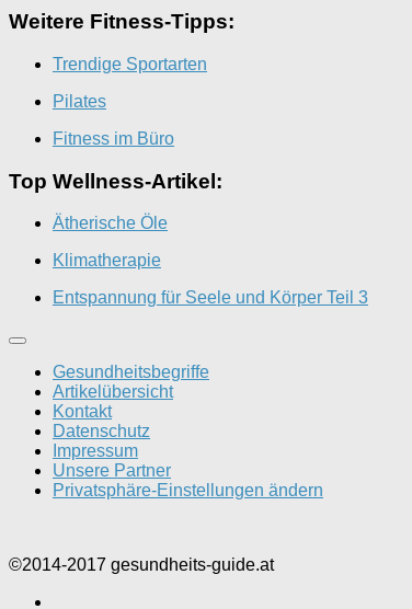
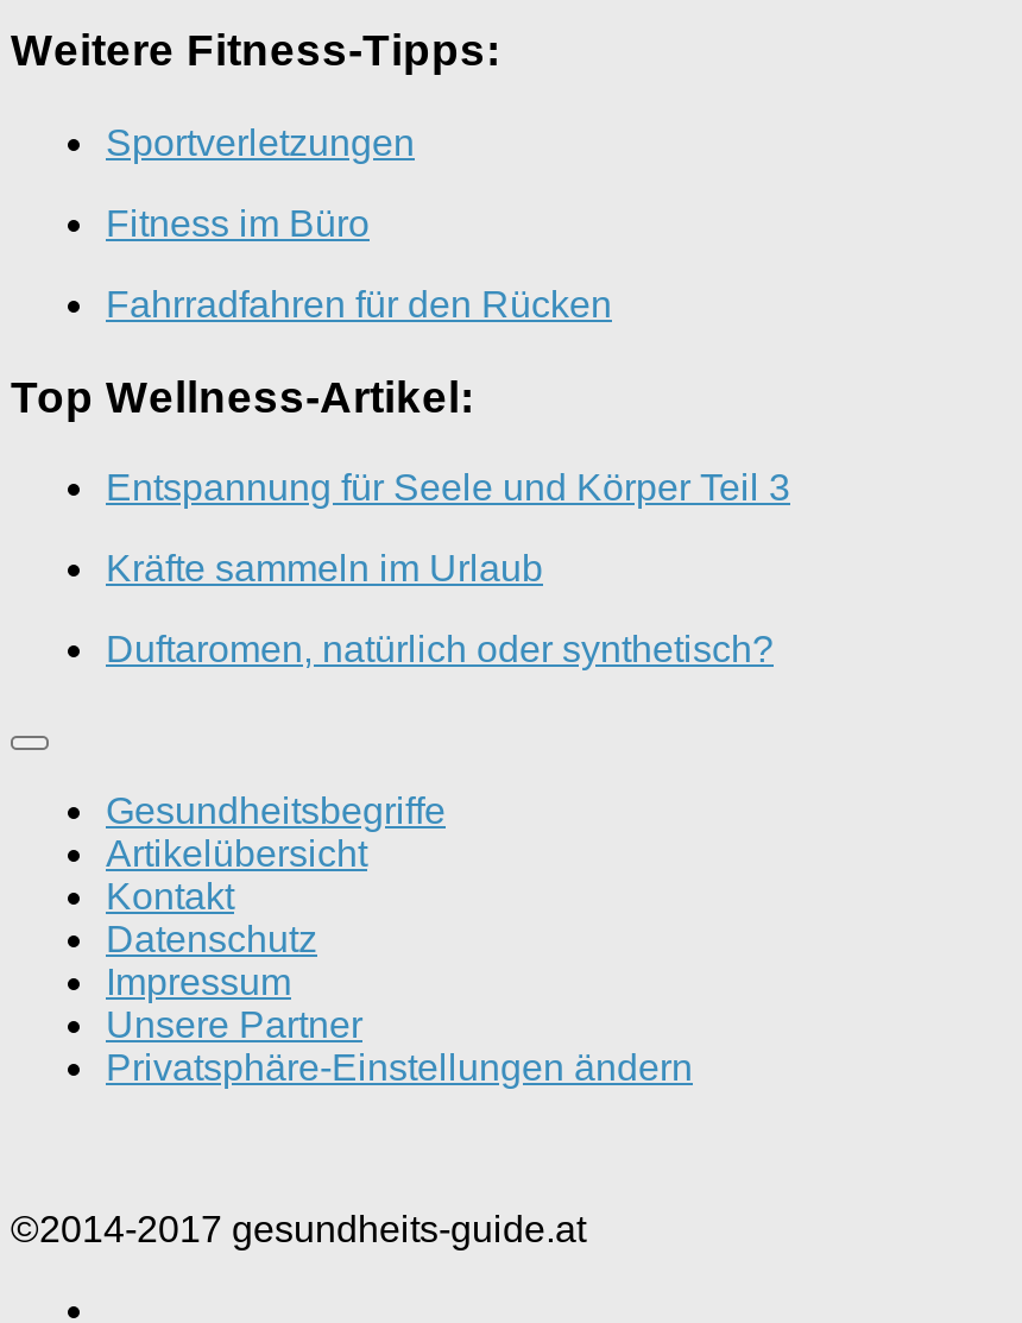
[53,55,207,111] Trendige Sportarten | Pilates -> [106,122,415,163] Sportverletzungen
moved [53,129,174,148] -> [106,203,370,243]: Fitness im Büro
none -> [106,284,612,324] Fahrradfahren für den Rücken
[53,214,168,270] Ätherische Öle | Klimatherapie -> none
moved [53,288,368,307] -> [106,468,790,508]: Entspannung für Seele und Körper Teil 3
none -> [106,549,774,670] Kräfte sammeln im Urlaub | Duftaromen, natürlich oder synthetisch?

